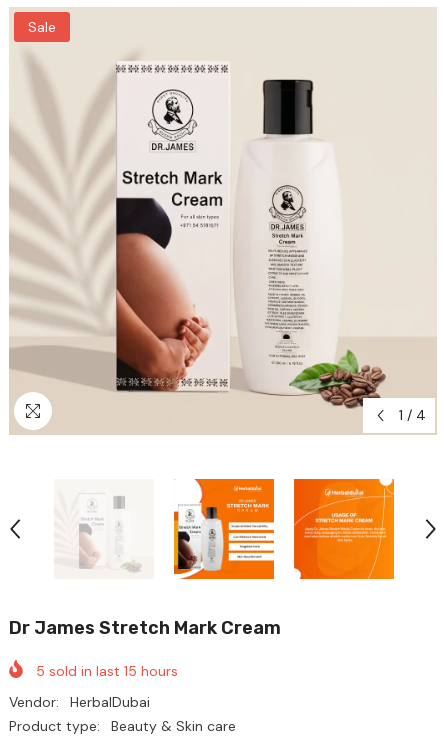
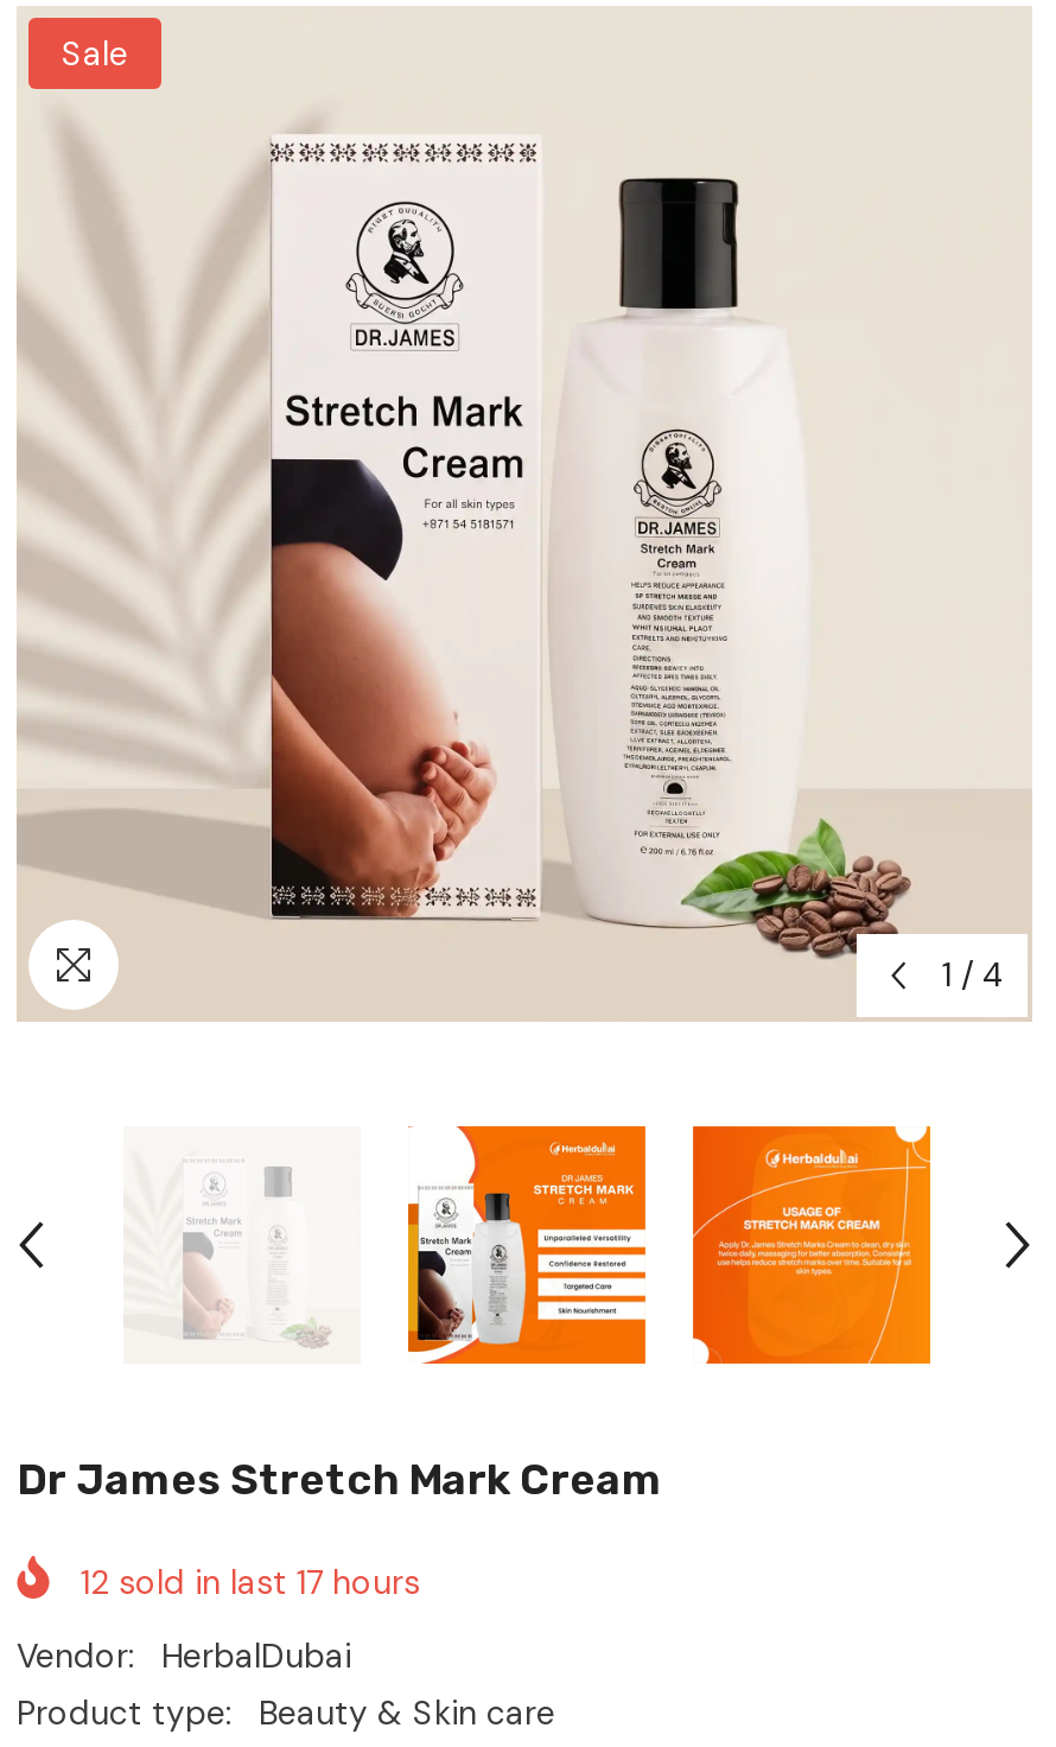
[36,662,178,680] 5 sold in last 15 hours -> [81,1562,420,1605] 12 sold in last 17 hours

